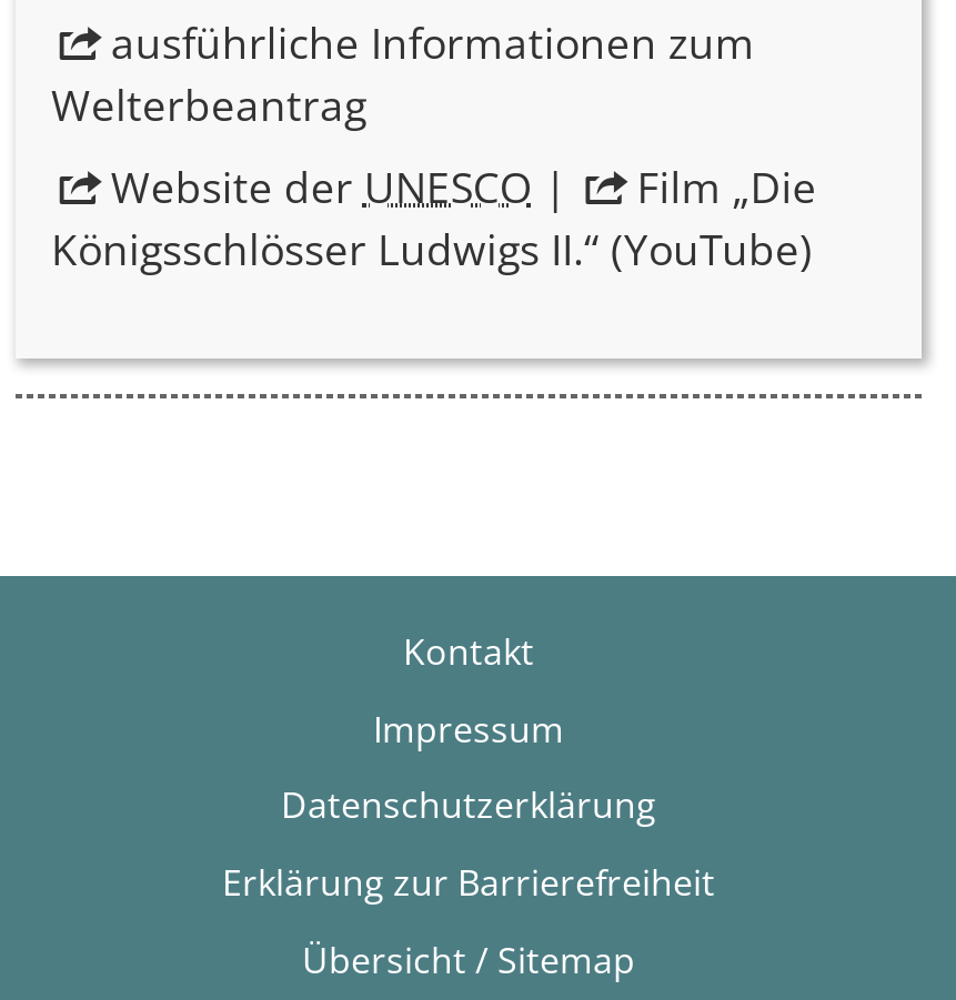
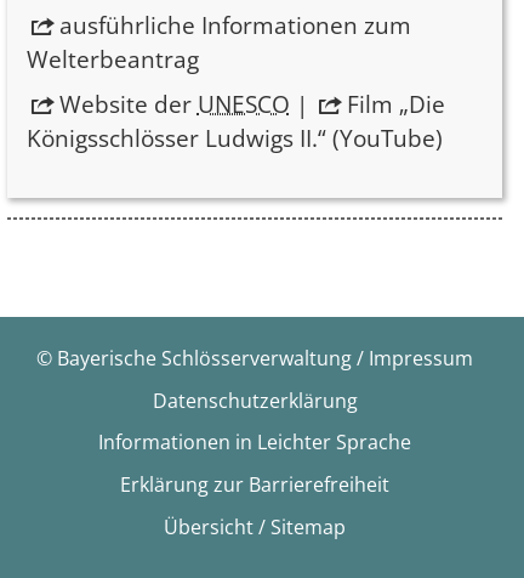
[373,627,564,753] Kontakt | Impressum -> [36,345,473,371] © Bayerische Schlösserverwaltung / Impressum
moved [281,781,656,830] -> [152,387,357,414]: Datenschutzerklärung
none -> [98,429,411,456] Informationen in Leichter Sprache

